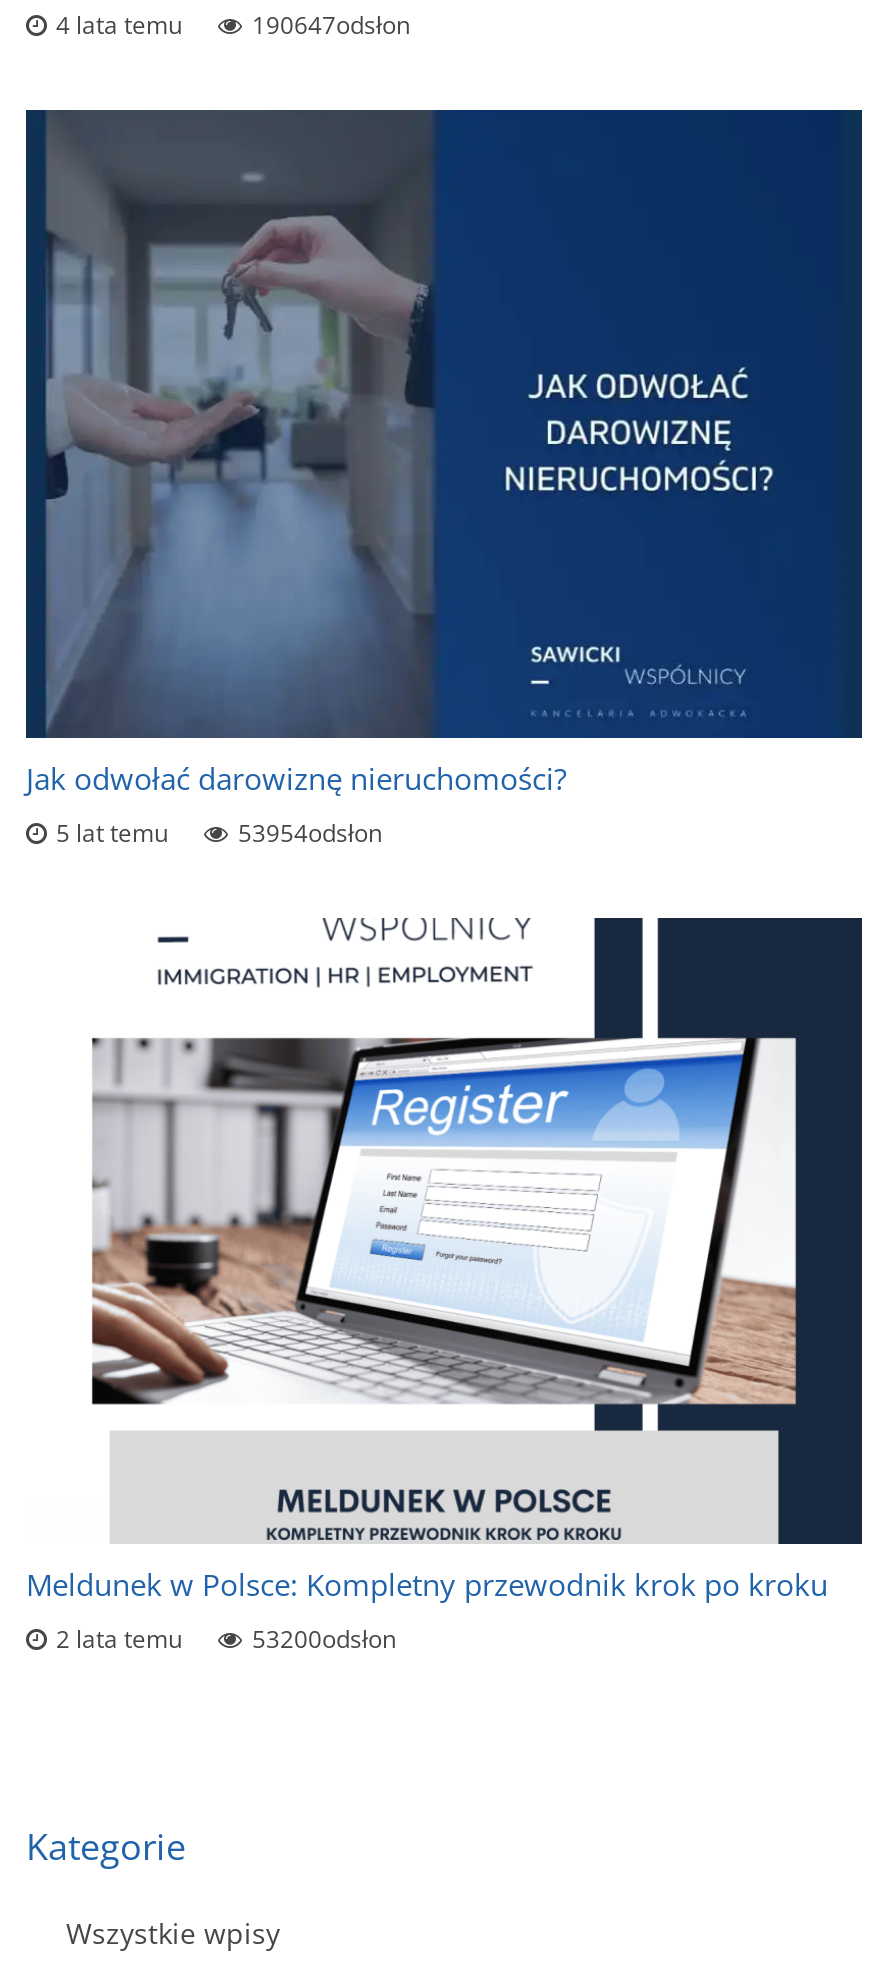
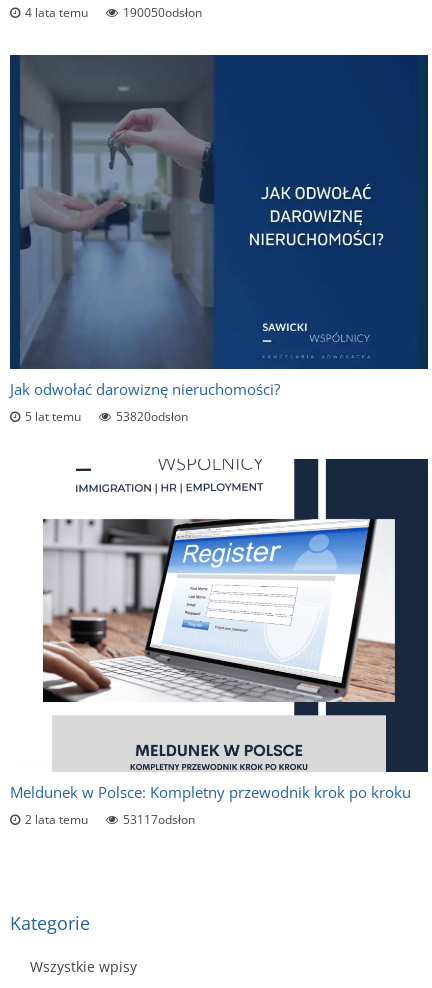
[252,9,410,43] 190647odsłon -> [123,4,202,21] 190050odsłon
[238,816,382,850] 53954odsłon -> [116,408,188,425] 53820odsłon
[252,1623,396,1657] 53200odsłon -> [123,811,195,828] 53117odsłon

